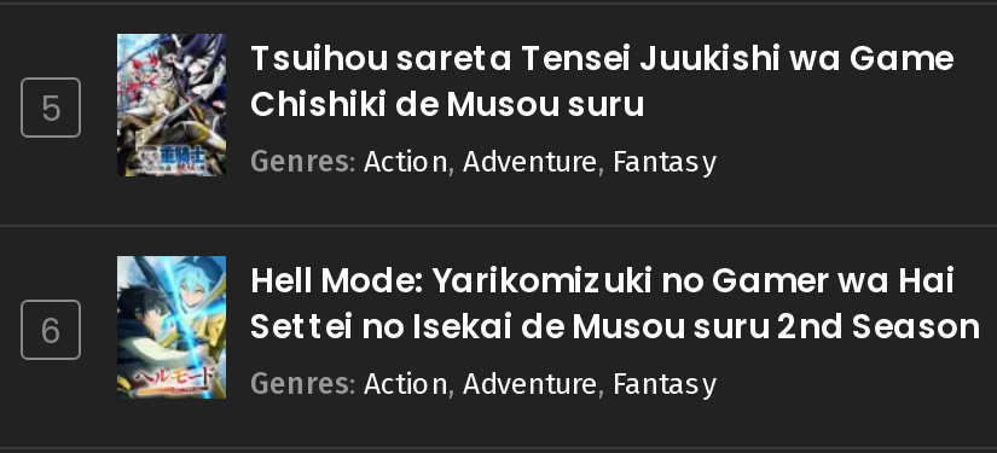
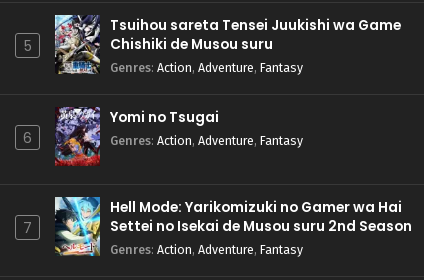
none -> [54,106,303,166] [image] | Yomi no Tsugai | Genres: Action, Adventure, Fantasy
none -> [23,218,32,238] 7

